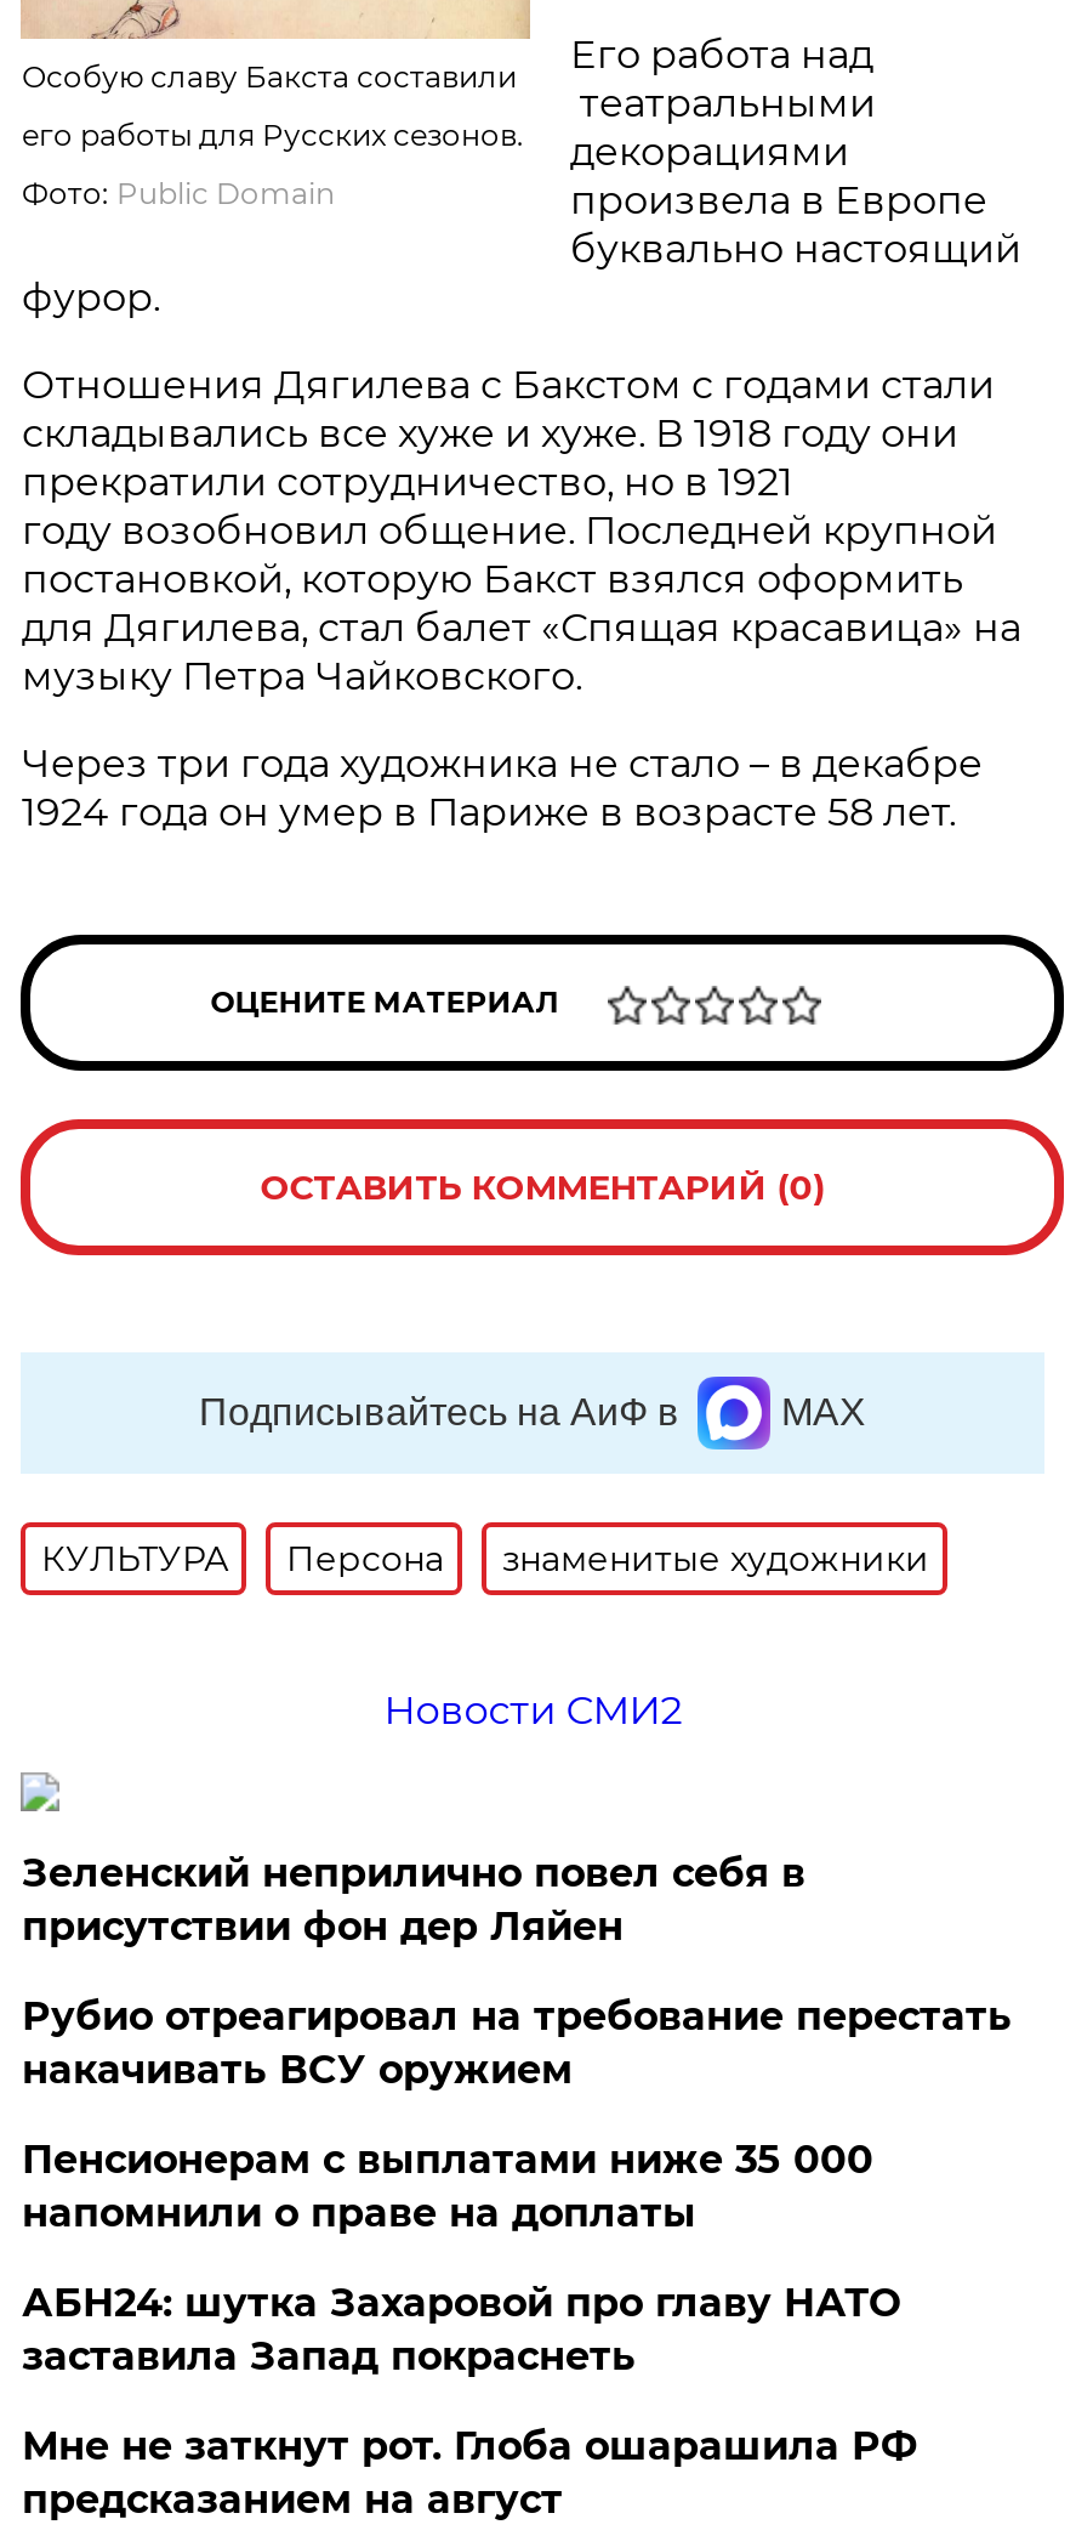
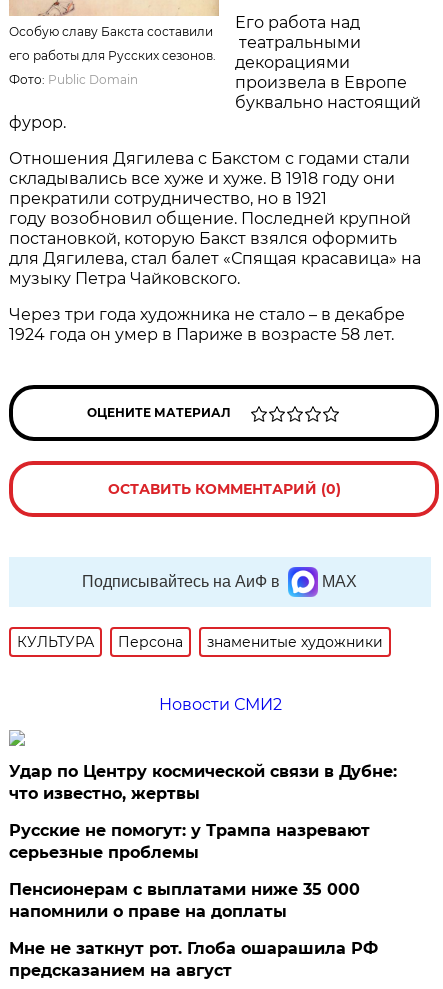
[22,1851,805,1950] Зеленский неприлично повел cебя в | присутствии фон дер Ляйен -> [9,762,397,803] Удар по Центру космической связи в Дубне: | что известно, жертвы
[22,1994,1011,2093] Рубио отреагировал на требование перестать | накачивать ВСУ оружием -> [9,821,370,862] Русские не помогут: у Трампа назревают | серьезные проблемы
[22,2280,900,2380] АБН24: шутка Захаровой про главу НАТО | заставила Запад покраснеть -> none

